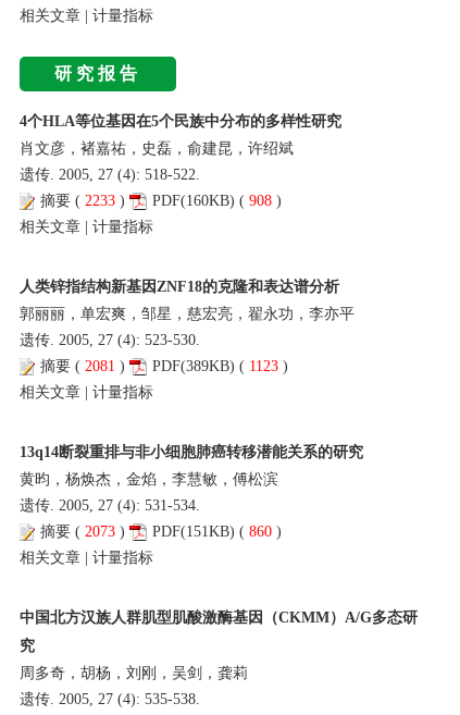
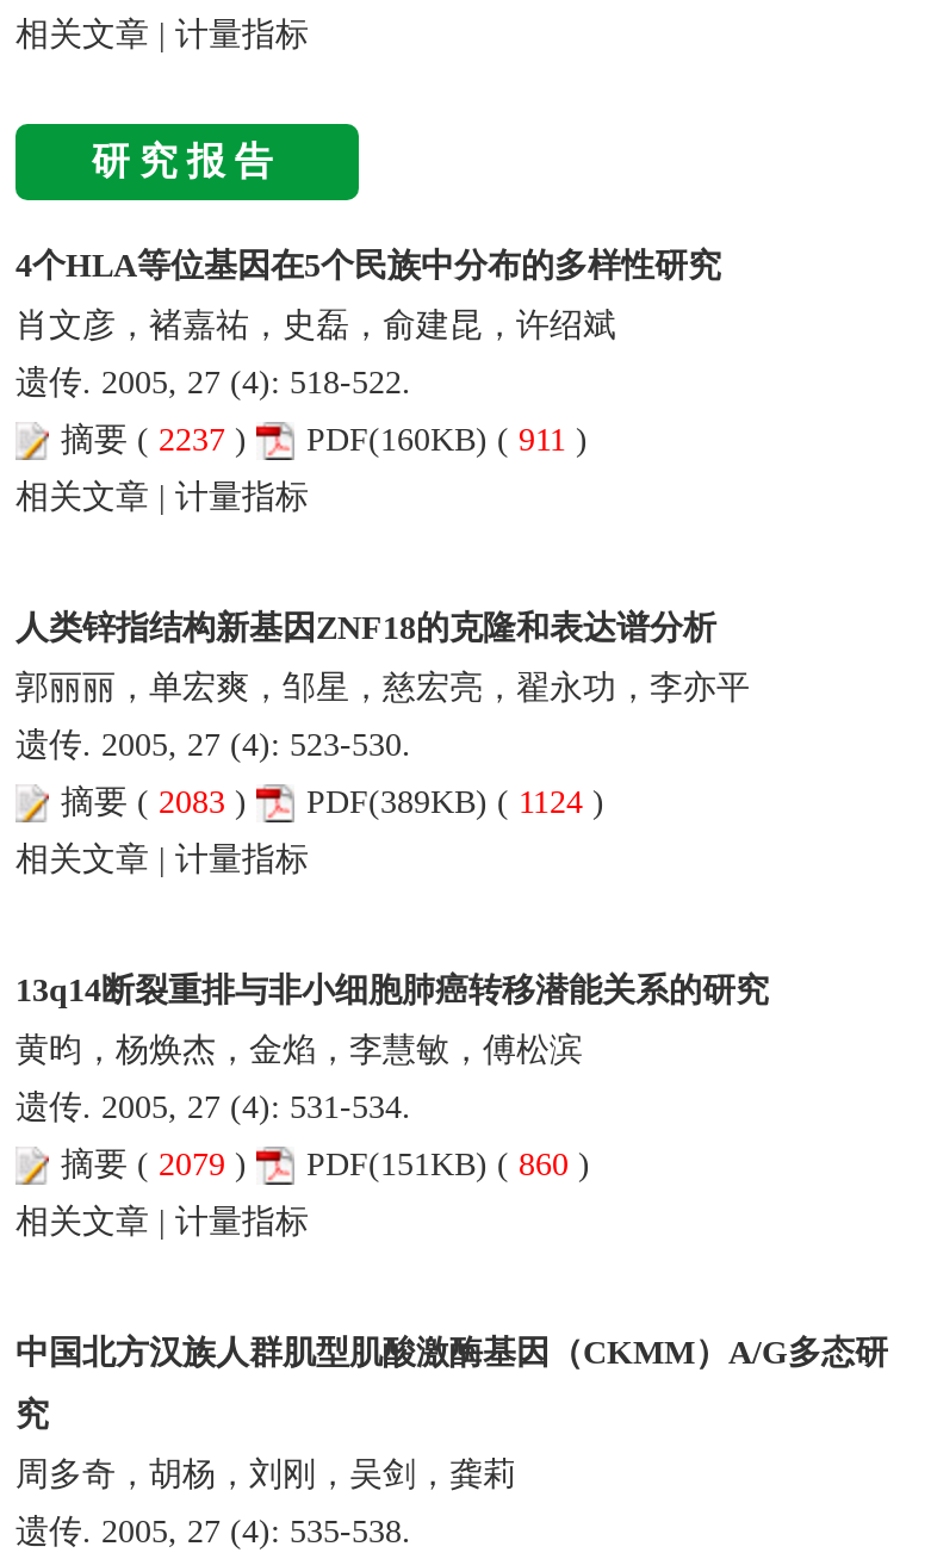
[40,192,129,209] 摘要(2233) -> [61,421,256,457] 摘要(2237)
[152,192,282,209] PDF(160KB) (908) -> [306,421,588,457] PDF(160KB) (911)
[40,358,129,374] 摘要(2081) -> [61,784,256,819] 摘要(2083)
[152,358,288,374] PDF(389KB) (1123) -> [306,784,604,819] PDF(389KB) (1124)
[40,523,282,539] 摘要(2073) PDF(151KB) (860) -> [61,1146,590,1182] 摘要(2079) PDF(151KB) (860)

